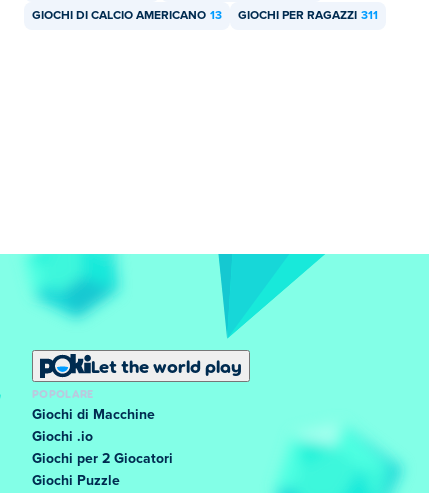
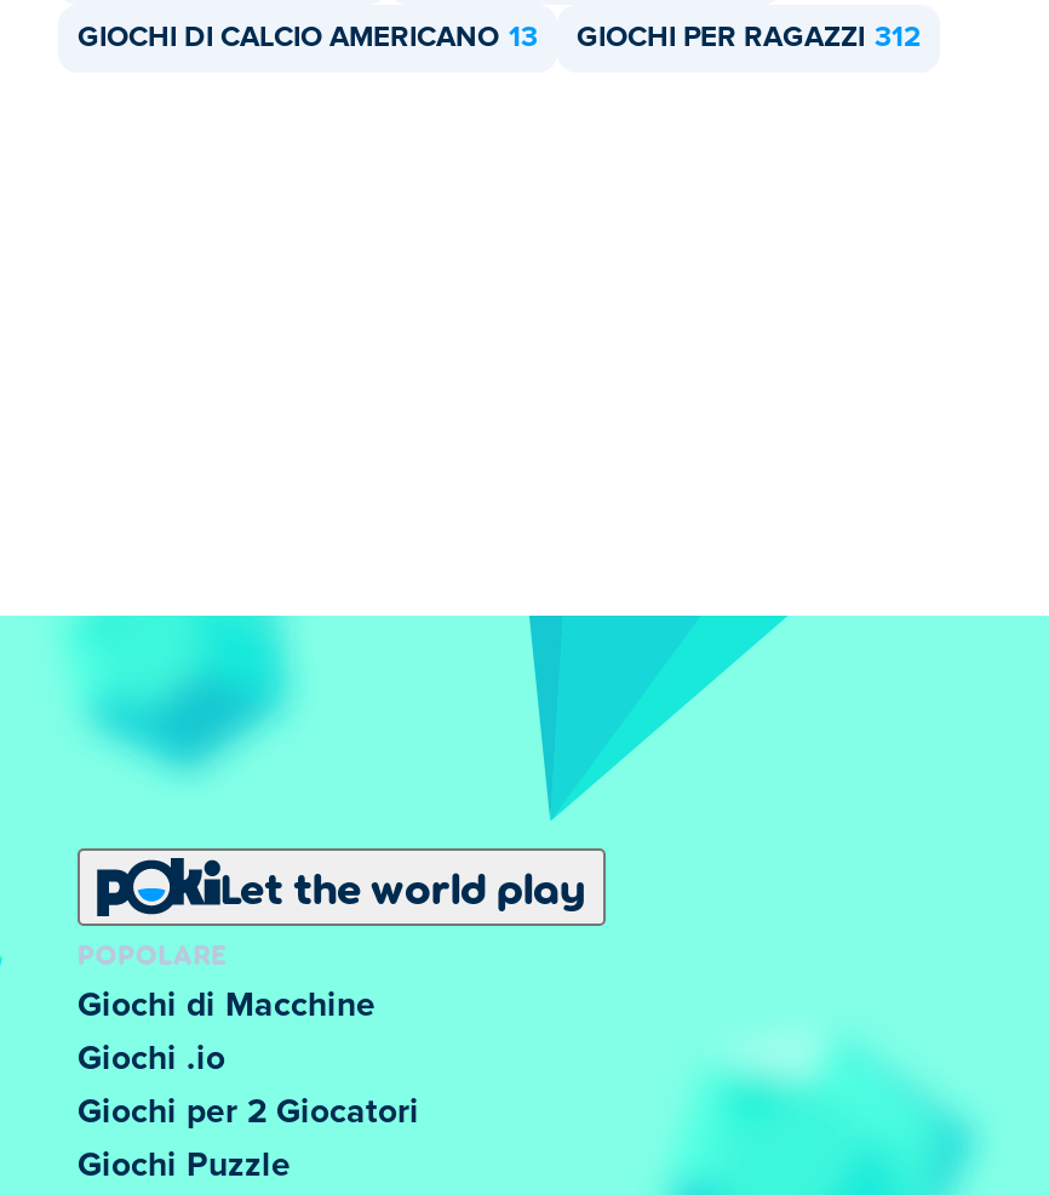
[238,10,378,22] GIOCHI PER RAGAZZI 311 -> [577,24,921,53] GIOCHI PER RAGAZZI 312

